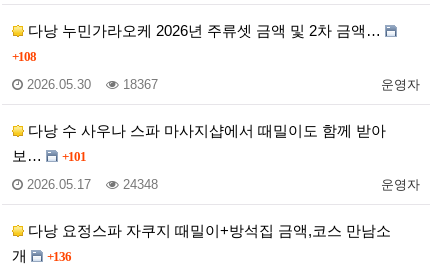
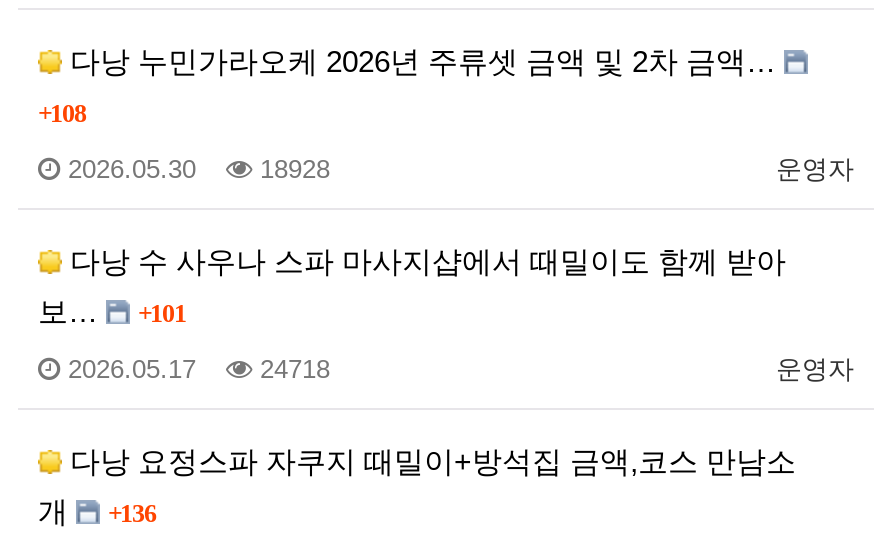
[123,77,158,92] 18367 -> [260,154,330,184] 18928
[123,177,158,192] 24348 -> [260,354,330,384] 24718

